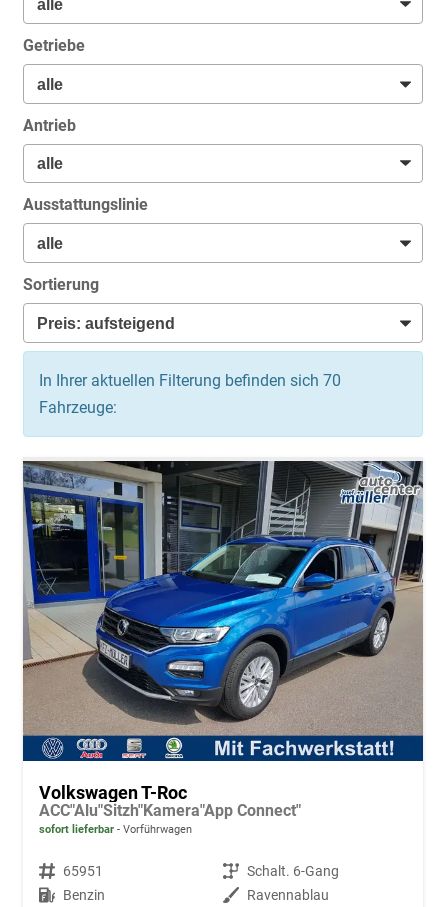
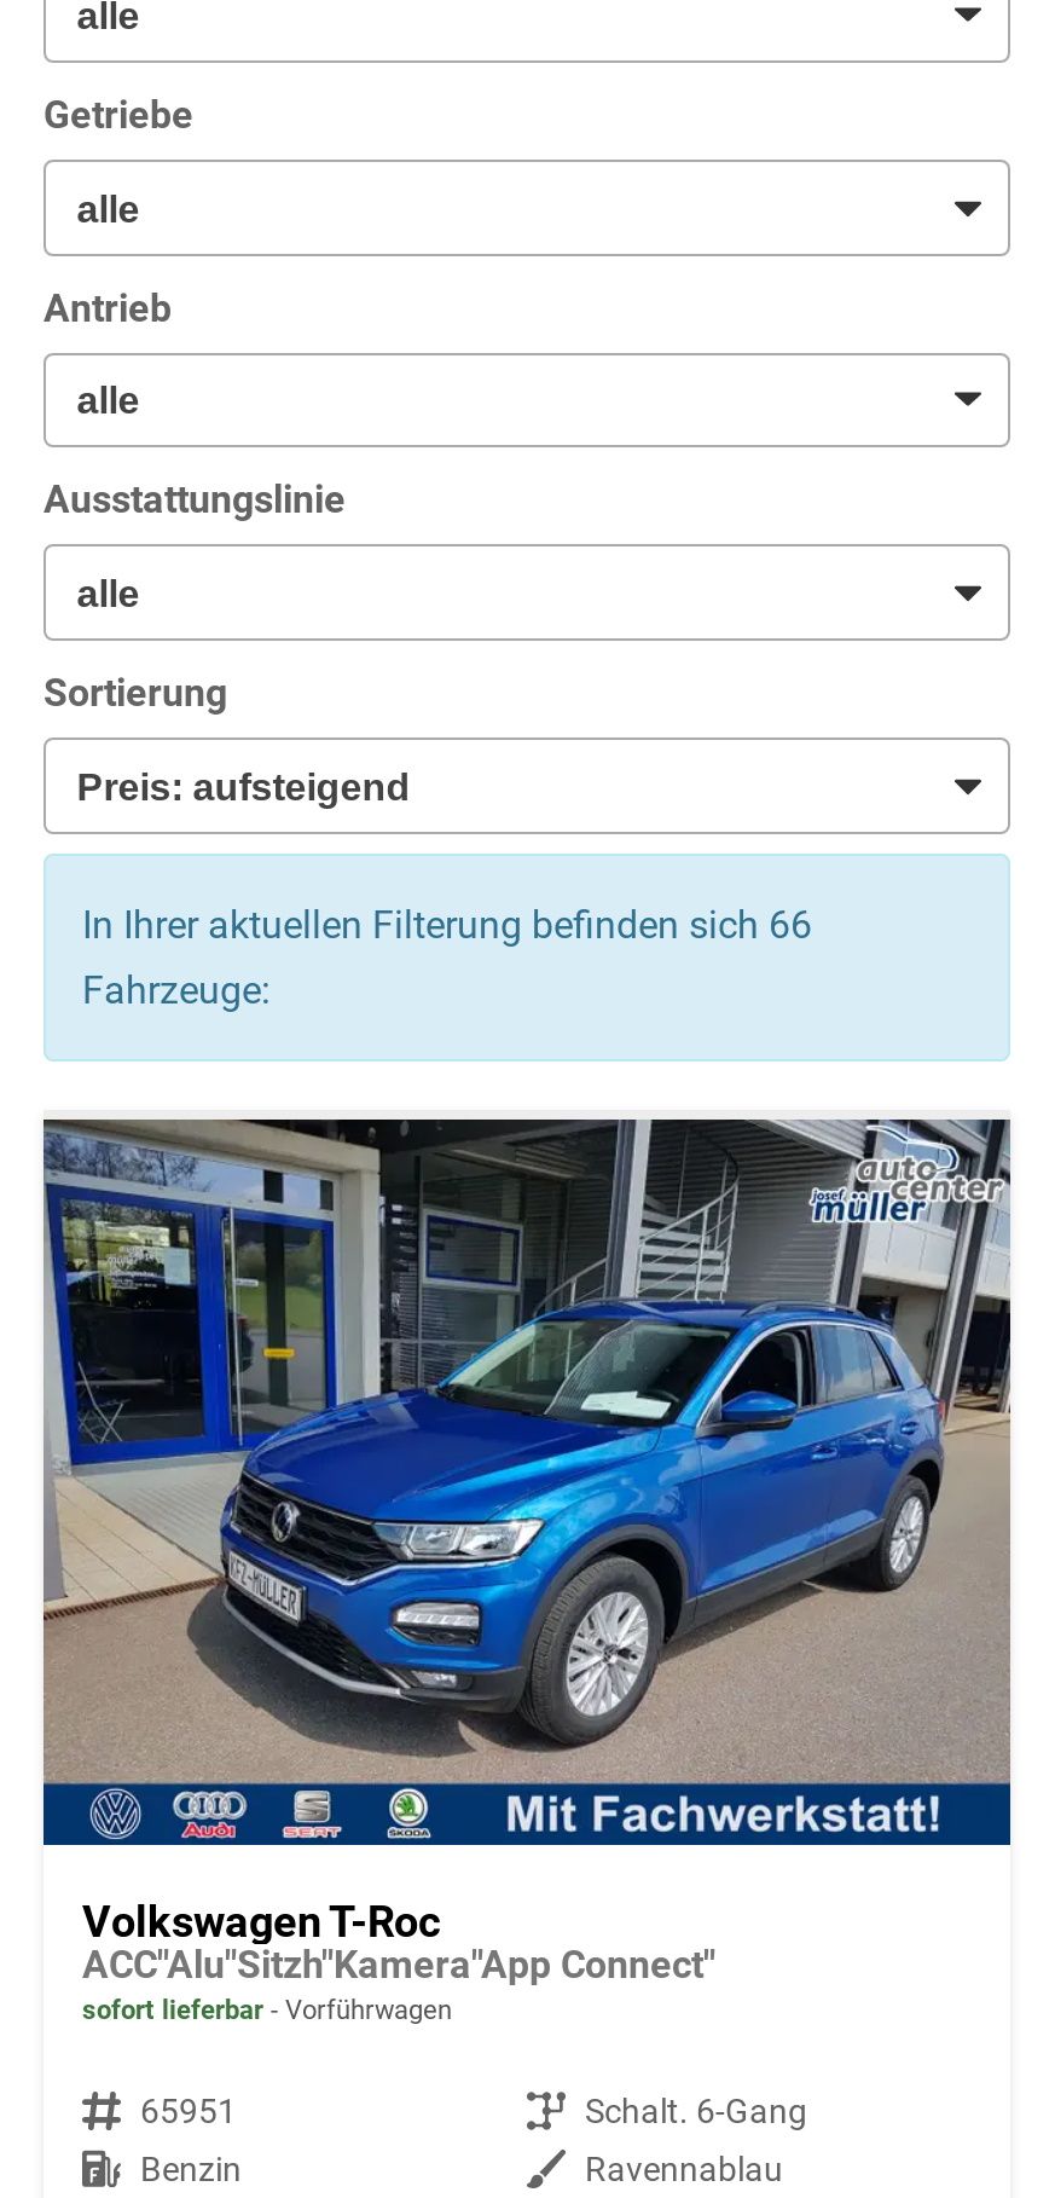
[39,370,341,389] In Ihrer aktuellen Filterung befinden sich 70 -> [82,901,812,947] In Ihrer aktuellen Filterung befinden sich 66

